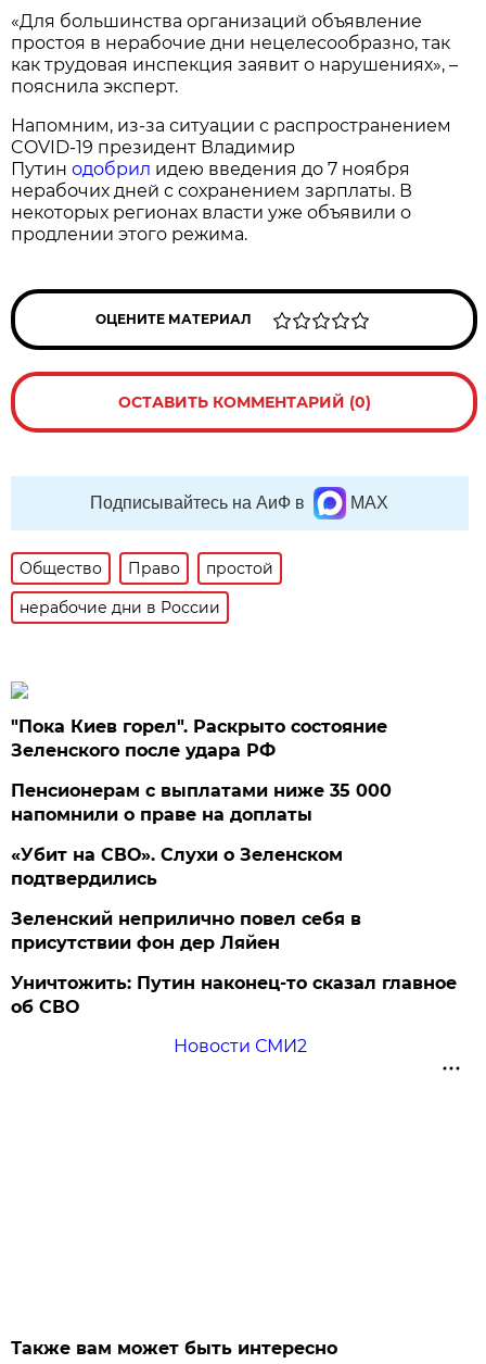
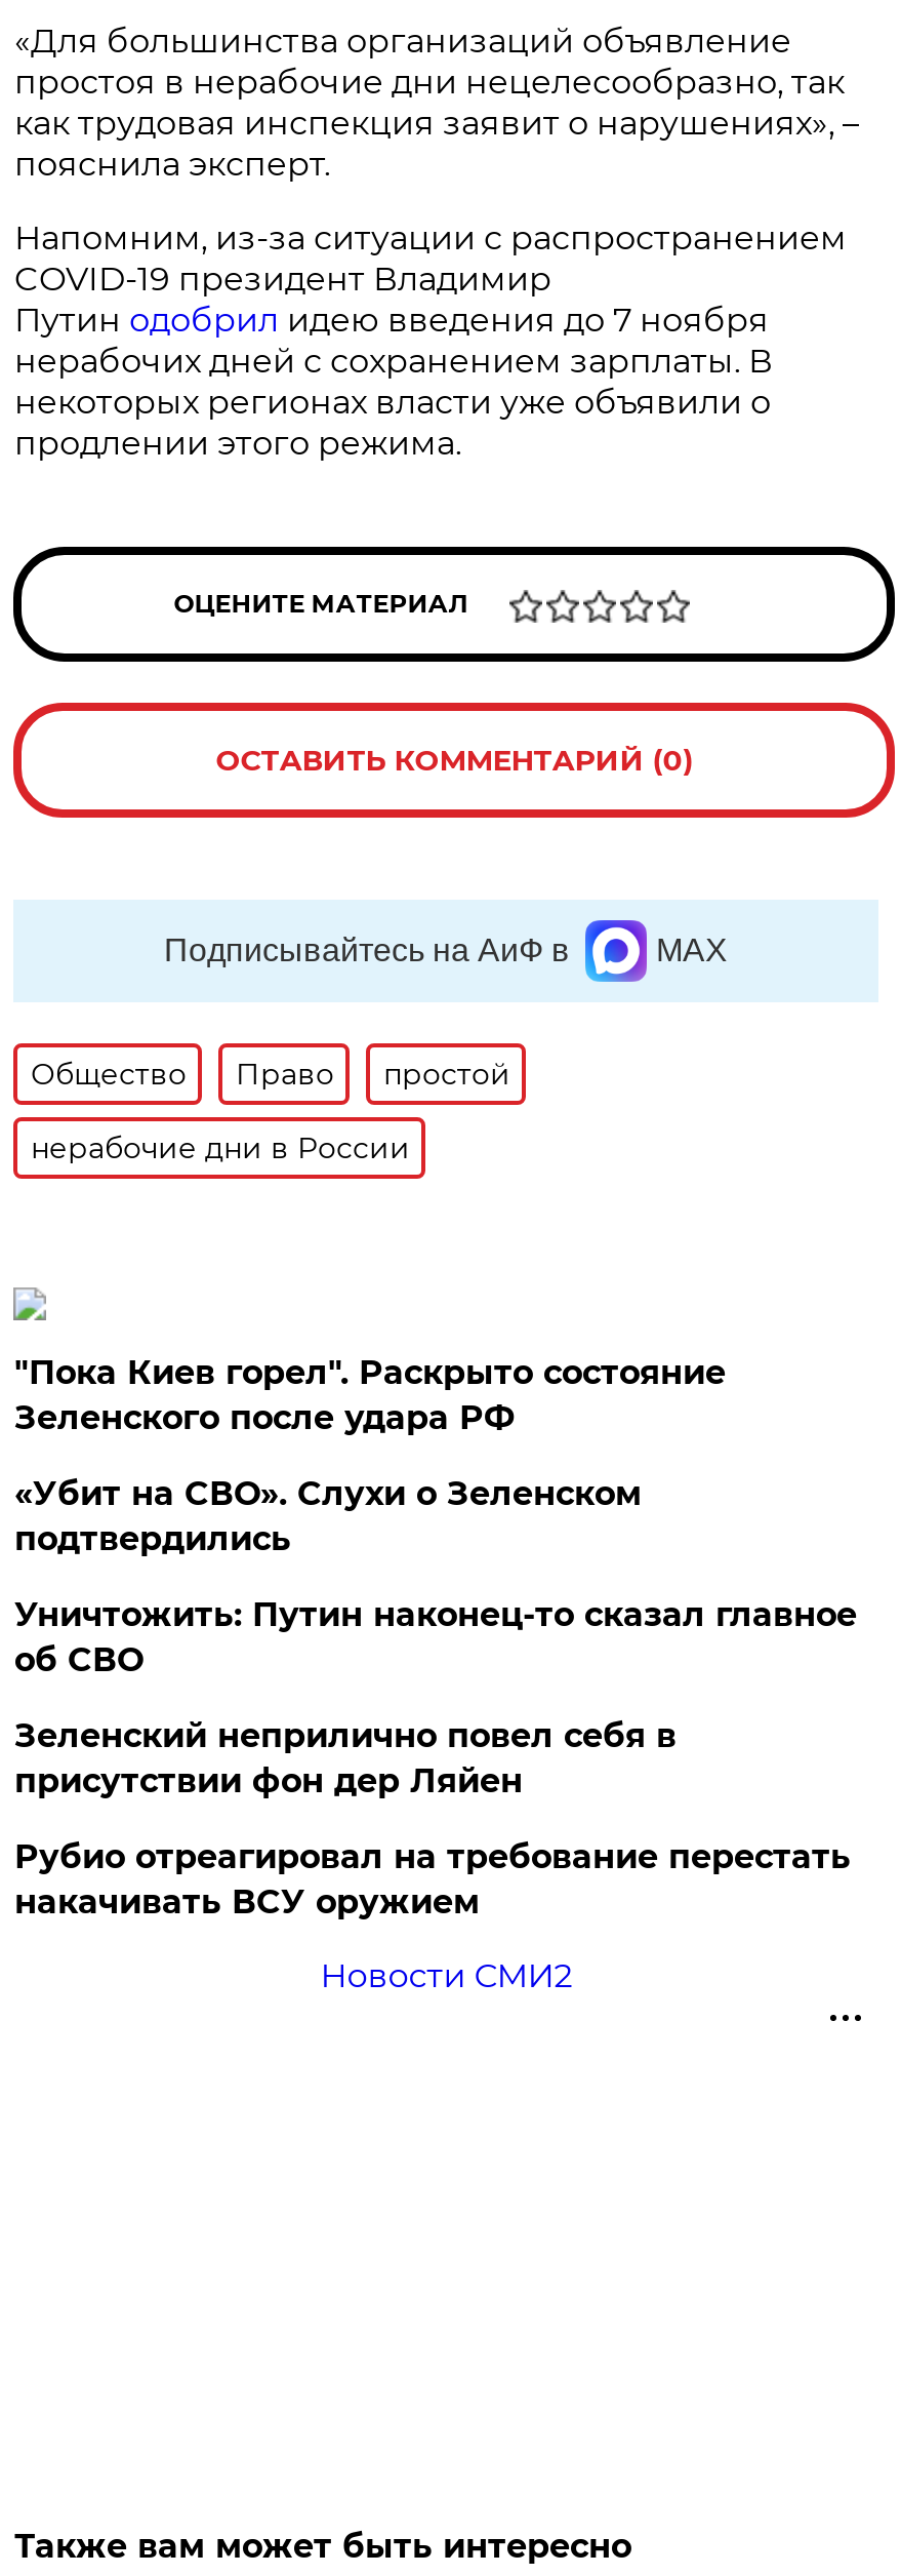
[11,780,392,825] Пенсионерам с выплатами ниже 35 000 | напомнили о праве на доплаты -> none
moved [11,844,343,889] -> [14,1474,641,1558]: «Убит на СВО». Слухи о Зеленском | подтвердились
none -> [14,1837,851,1921] Рубио отреагировал на требование перестать | накачивать ВСУ оружием
moved [11,973,457,1017] -> [14,1595,857,1679]: Уничтожить: Путин наконец-то сказал главное | об СВО

